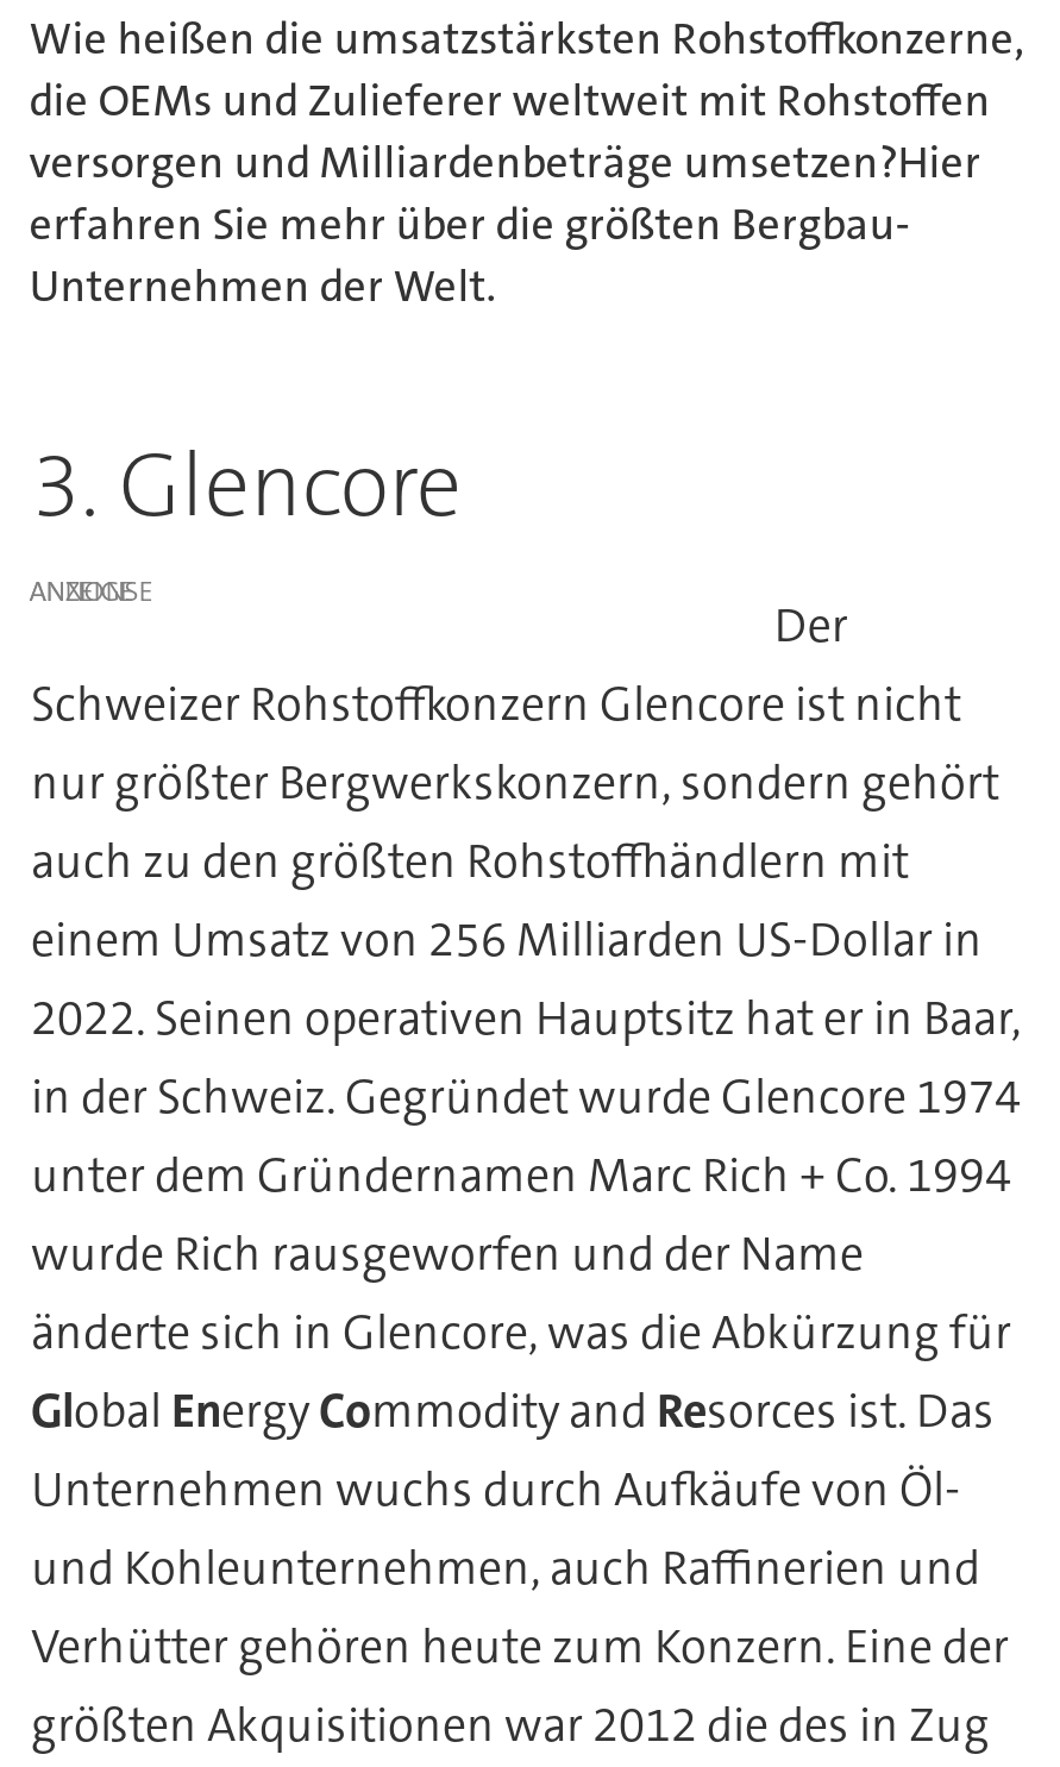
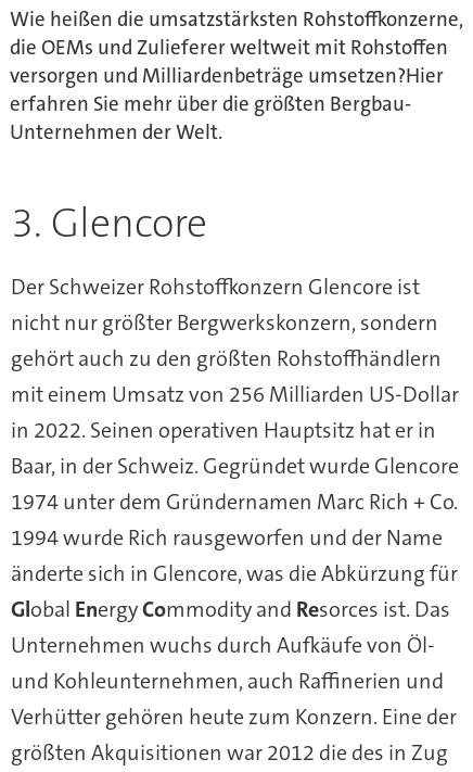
[29,573,1021,1285] ANZEIGE | Der | Schweizer Rohstoffkonzern Glencore ist nicht | nur größter Bergwerkskonzern, sondern gehört | auch zu den größten Rohstoffhändlern mit | einem Umsatz von 256 Milliarden US-Dollar in | 2022. Seinen operativen Hauptsitz hat er in Baar, | in der Schweiz. Gegründet wurde Glencore 1974 | unter dem Gründernamen Marc Rich + Co. 1994 | wurde Rich rausgeworfen und der Name -> [11,273,459,552] Der Schweizer Rohstoffkonzern Glencore ist | nicht nur größter Bergwerkskonzern, sondern | gehört auch zu den größten Rohstoffhändlern | mit einem Umsatz von 256 Milliarden US-Dollar | in 2022. Seinen operativen Hauptsitz hat er in | Baar, in der Schweiz. Gegründet wurde Glencore | 1974 unter dem Gründernamen Marc Rich + Co. | 1994 wurde Rich rausgeworfen und der Name

